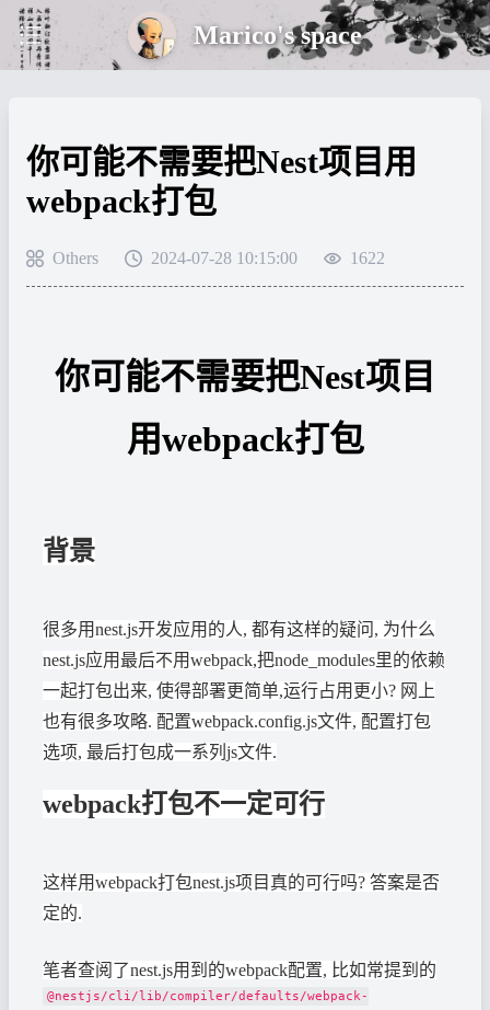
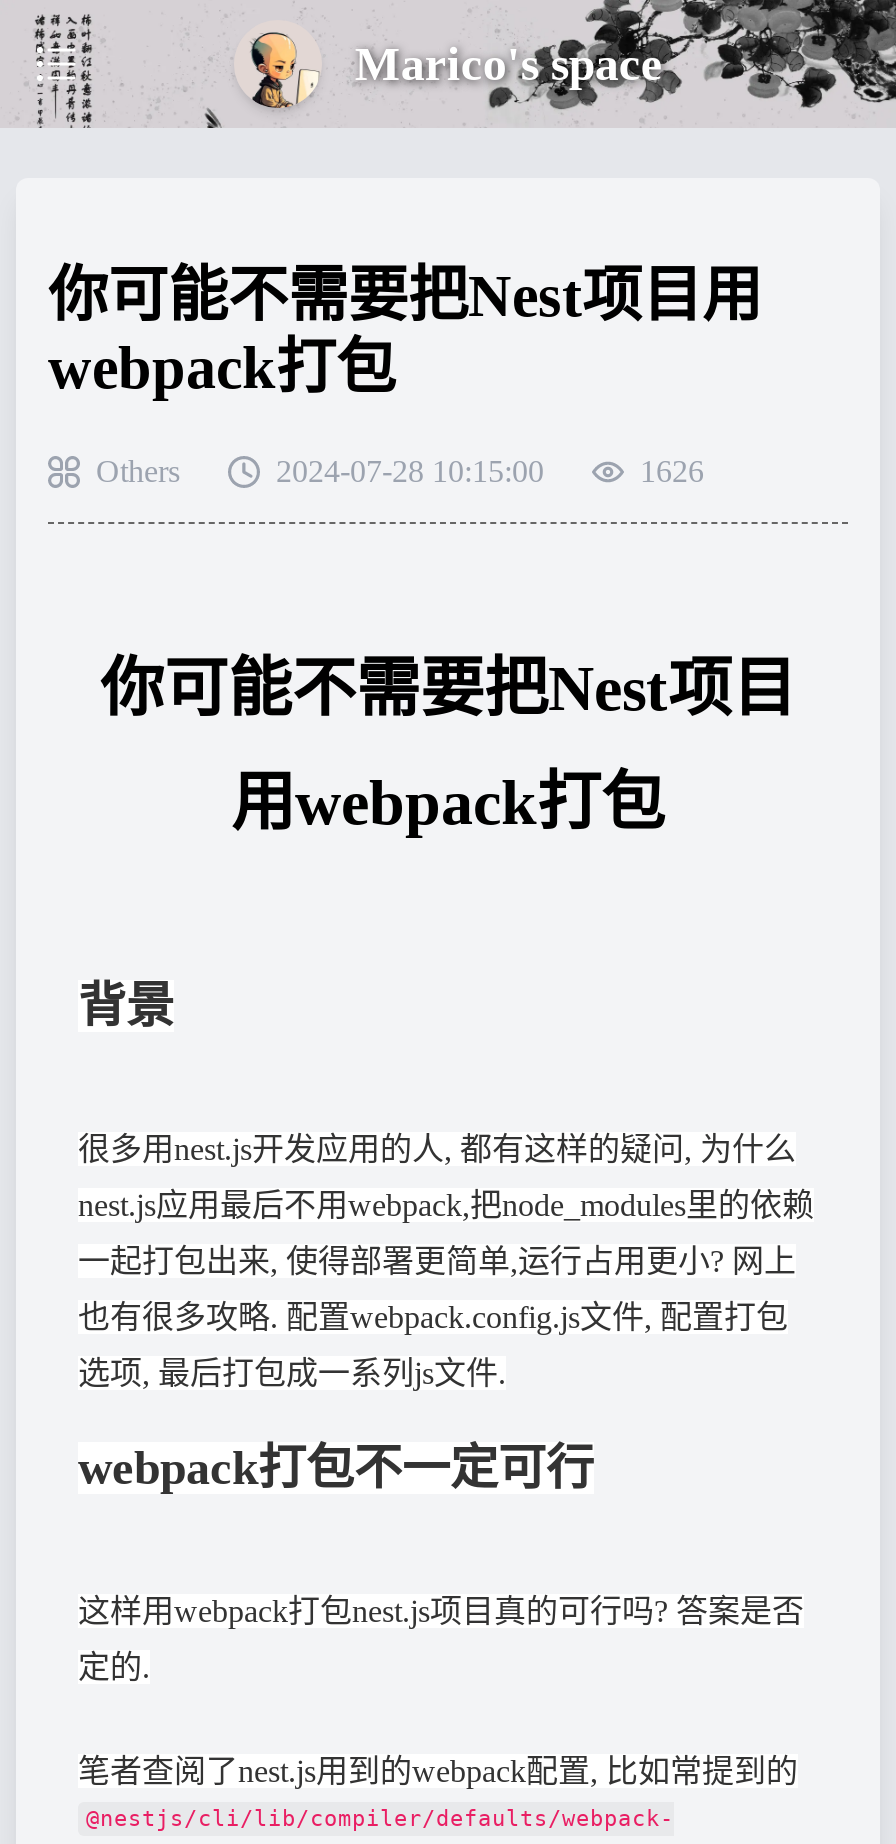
[350,248,385,267] 1622 -> [640,454,704,488] 1626

